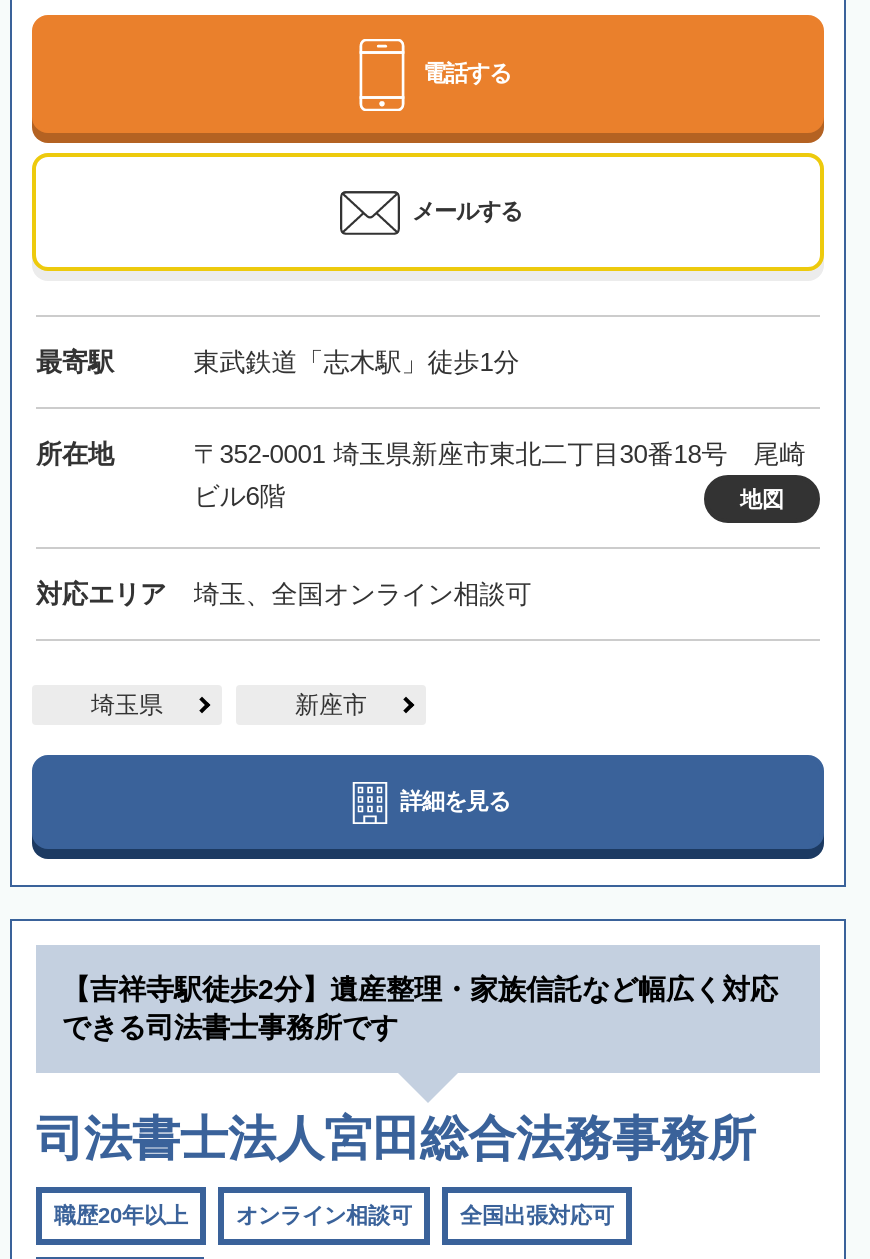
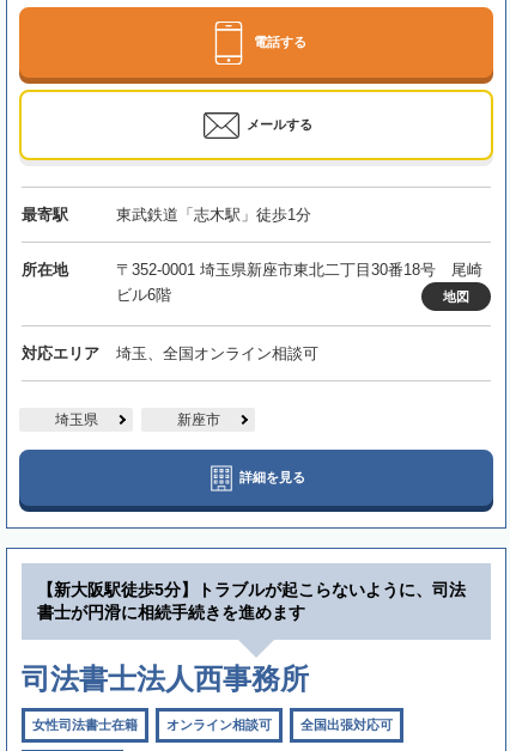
[62,973,778,1043] 【吉祥寺駅徒歩2分】遺産整理・家族信託など幅広く対応 | できる司法書士事務所です -> [37,580,466,622] 【新大阪駅徒歩5分】トラブルが起こらないように、司法 | 書士が円滑に相続手続きを進めます
[36,1111,756,1165] 司法書士法人宮田総合法務事務所 -> [22,663,309,695] 司法書士法人西事務所
[54,1203,188,1227] 職歴20年以上 -> [32,718,138,732] 女性司法書士在籍

